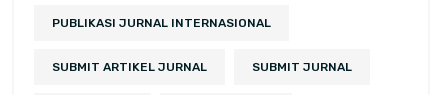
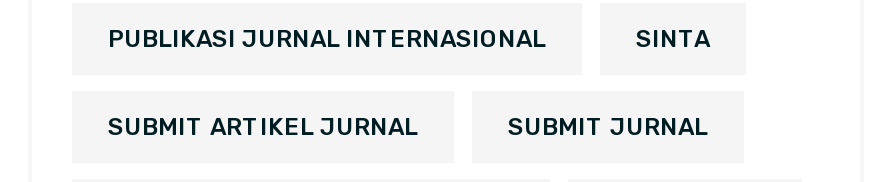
none -> [636,26,710,54] SINTA

